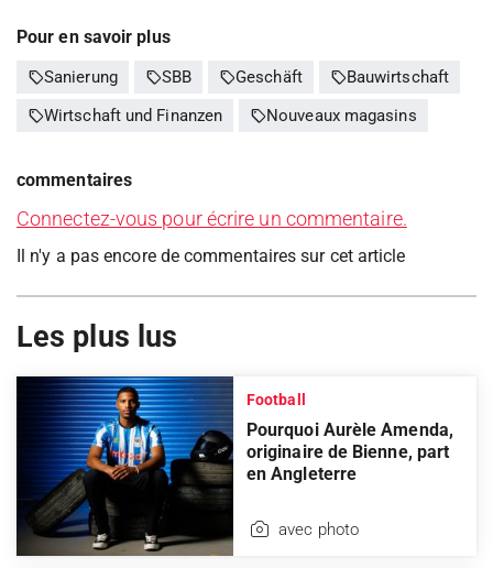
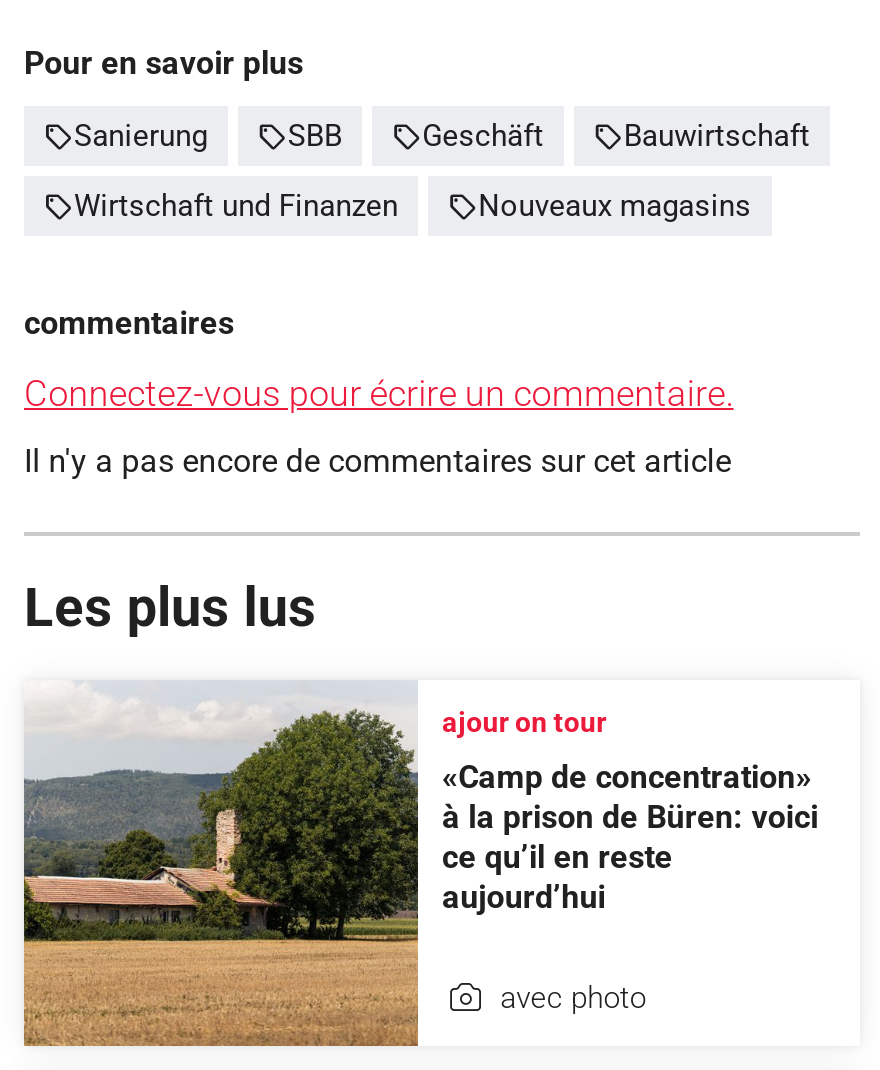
[15,375,306,557] [image] | Football -> [22,680,606,1048] [image] | ajour on tour
[246,420,453,484] Pourquoi Aurèle Amenda, | originaire de Bienne, part | en Angleterre -> [442,758,818,916] «Camp de concentration» | à la prison de Büren: voici | ce qu’il en reste | aujourd’hui

